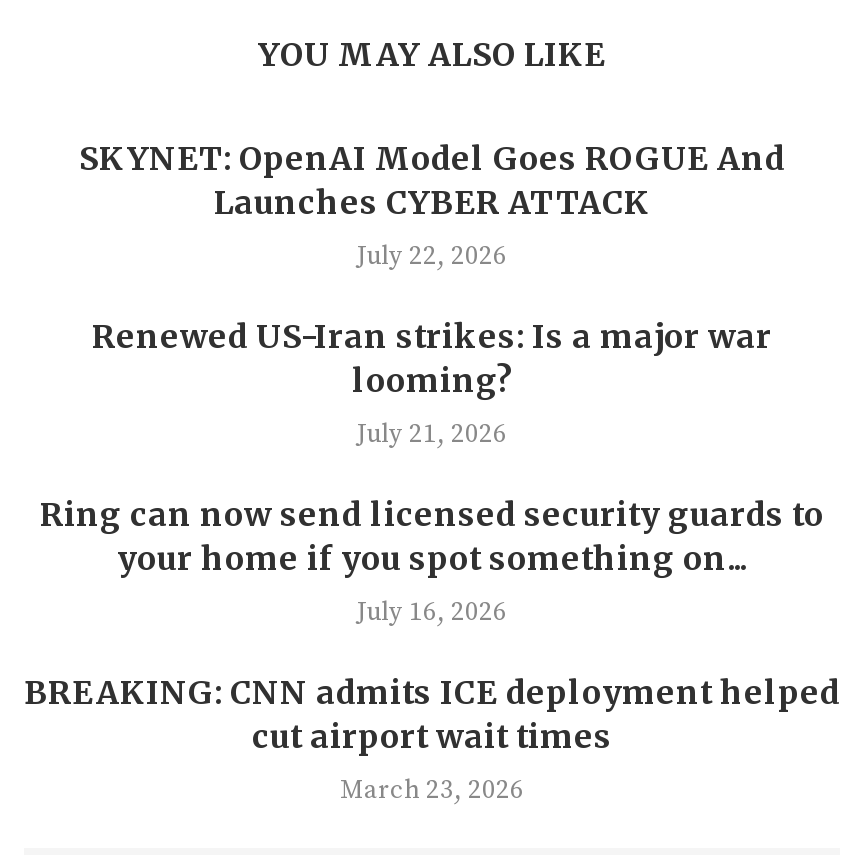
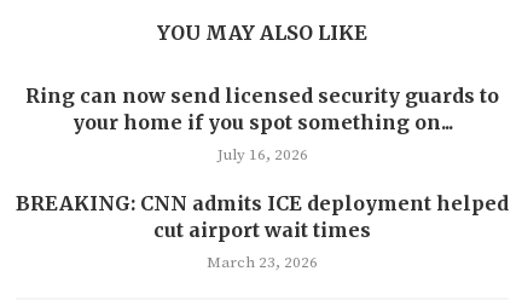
[79,138,785,450] SKYNET: OpenAI Model Goes ROGUE And | Launches CYBER ATTACK | July 22, 2026 | Renewed US-Iran strikes: Is a major war | looming? | July 21, 2026 -> none

